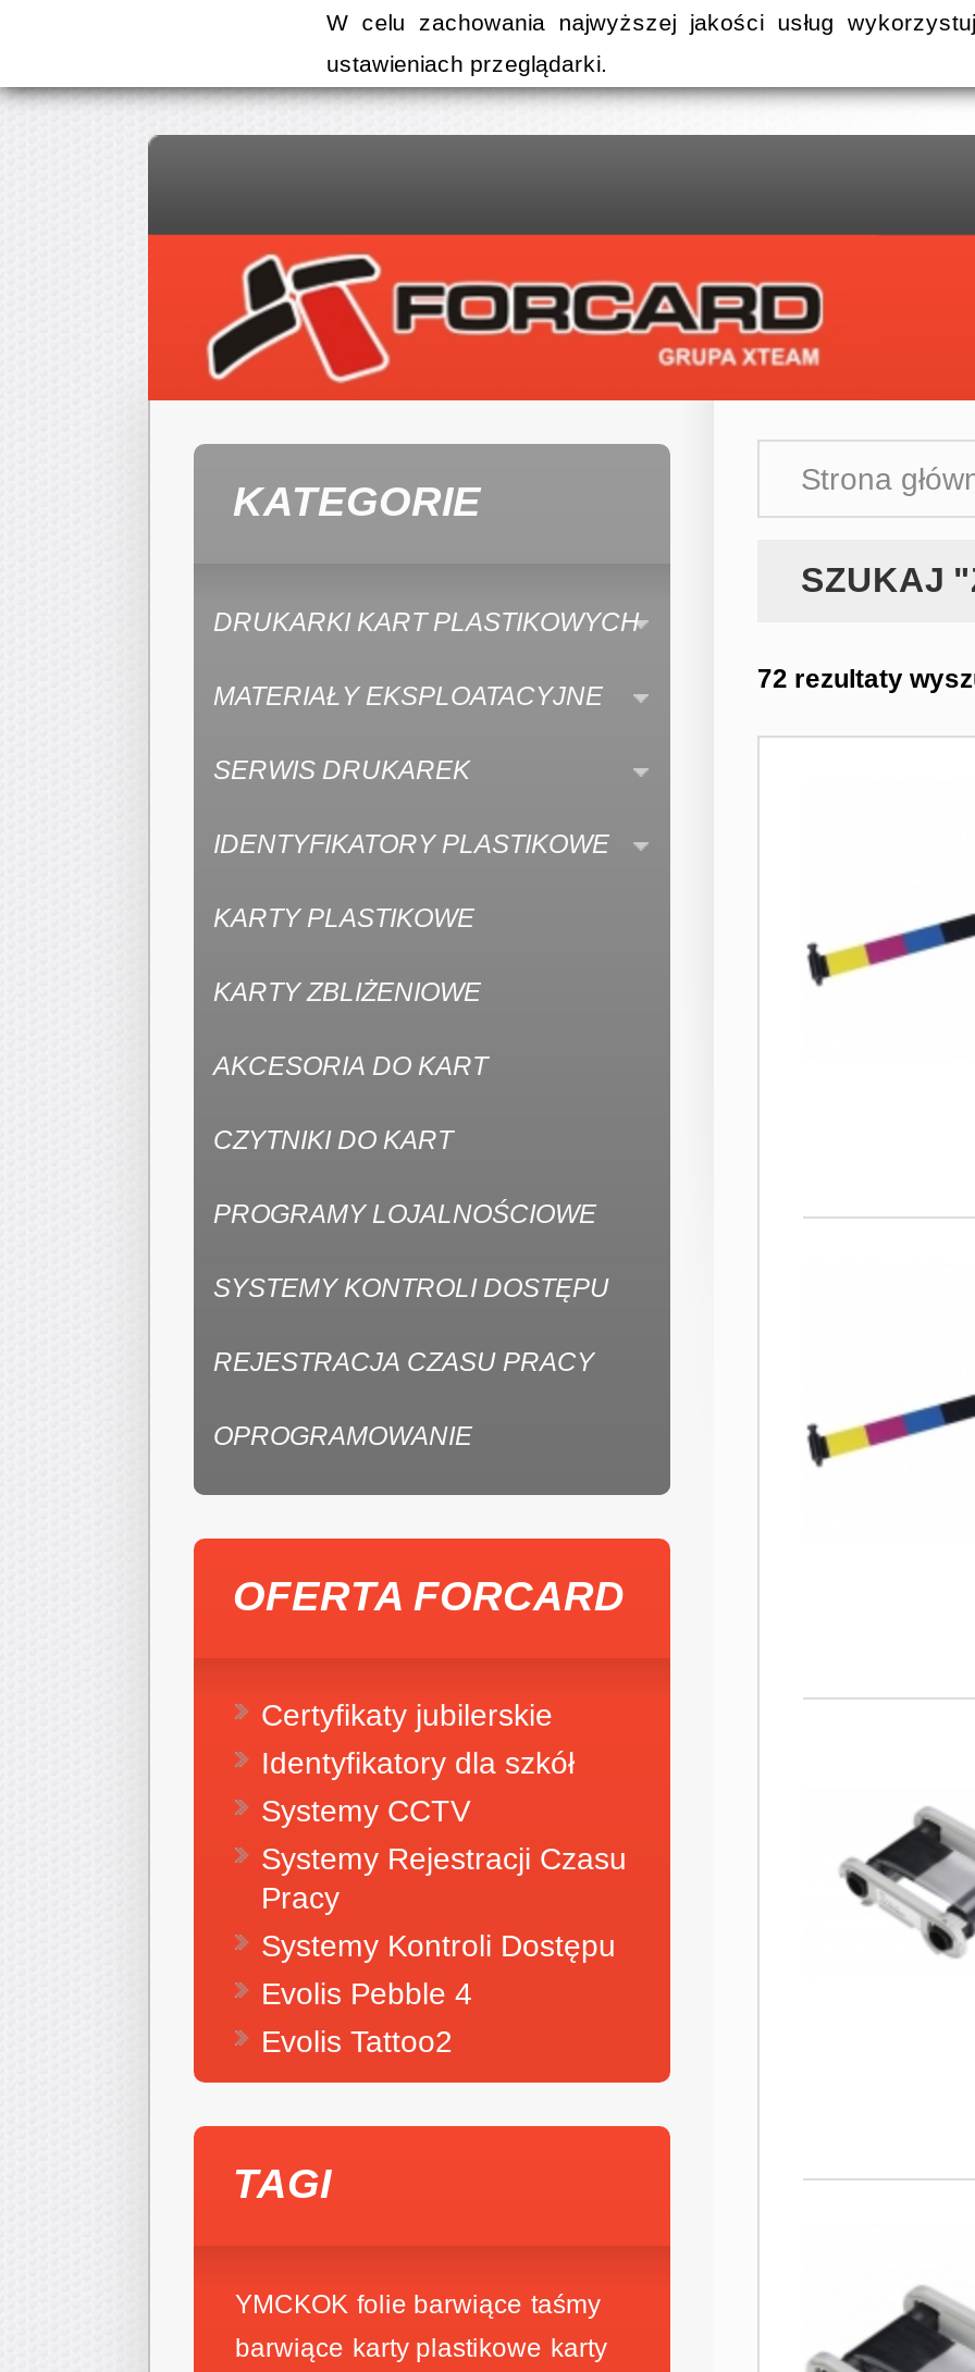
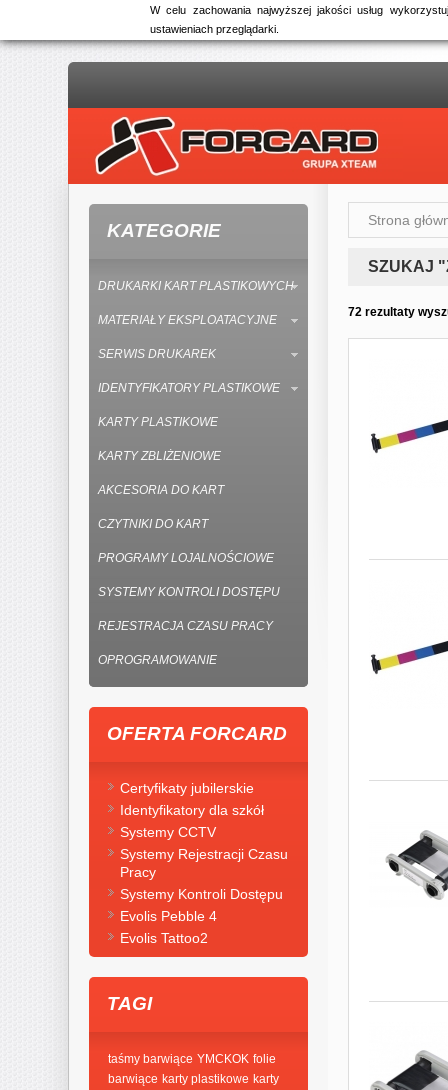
[235,2289,601,2320] YMCKOK folie barwiące taśmy -> [108,1052,276,1066] taśmy barwiące YMCKOK folie

